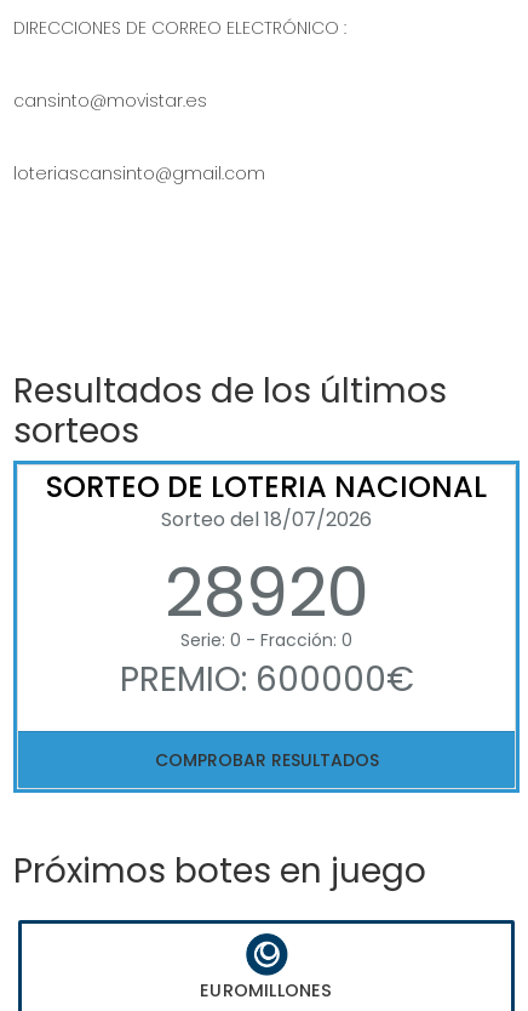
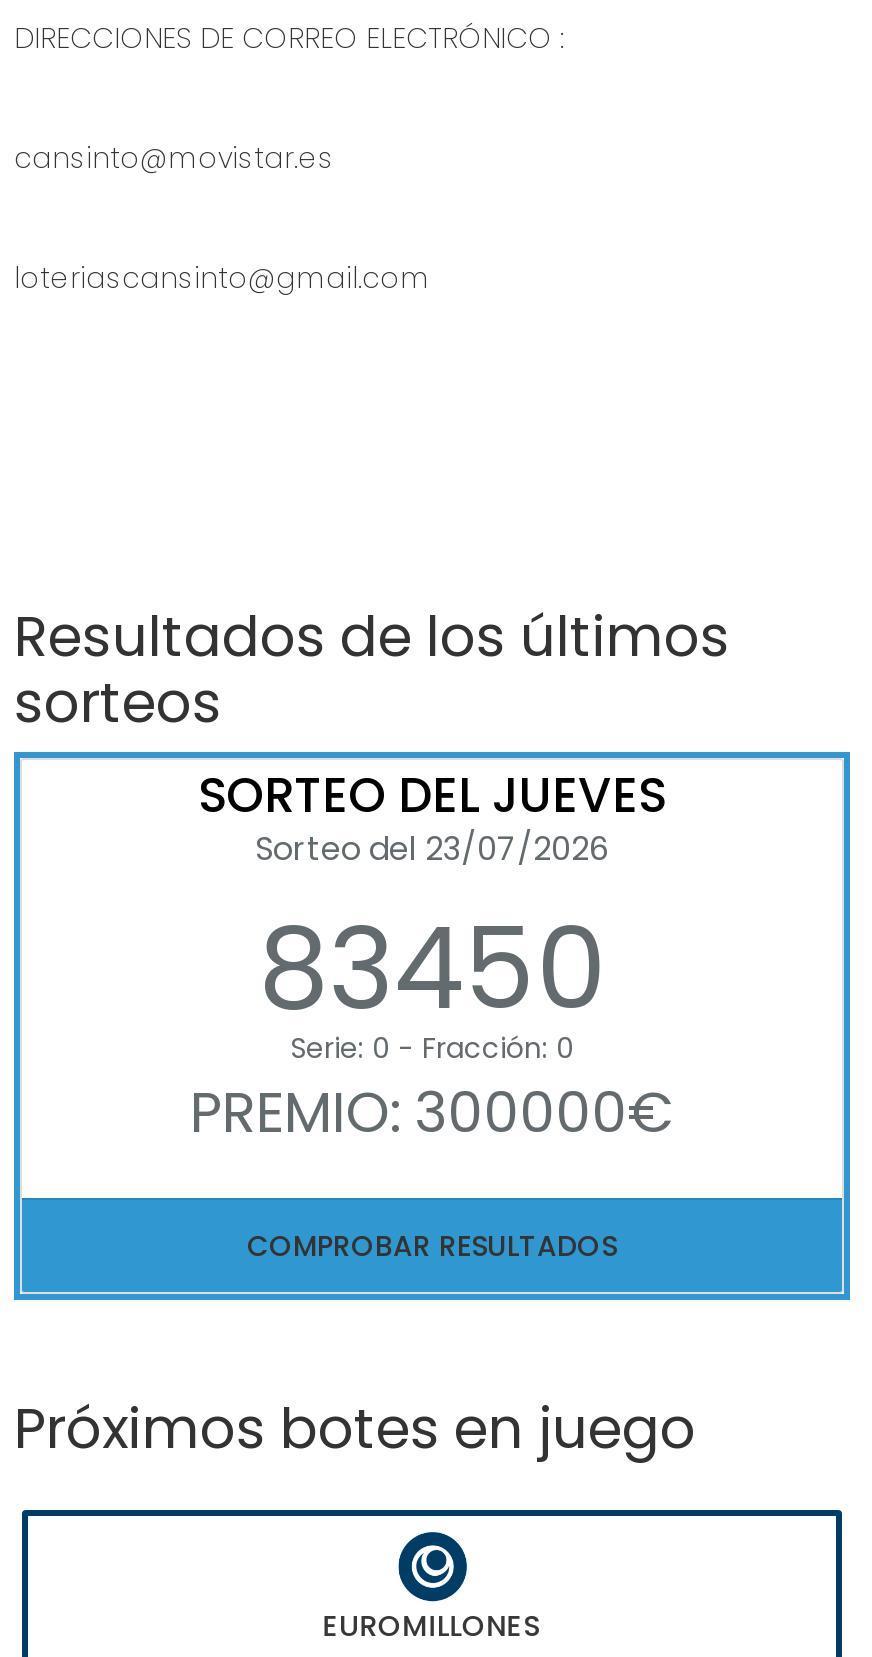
[46,467,487,640] SORTEO DE LOTERIA NACIONAL | Sorteo del 18/07/2026 | 28920 -> [198,762,666,1048] SORTEO DEL JUEVES | Sorteo del 23/07/2026 | 83450
[119,656,414,703] PREMIO: 600000€ -> [190,1074,674,1152] PREMIO: 300000€

